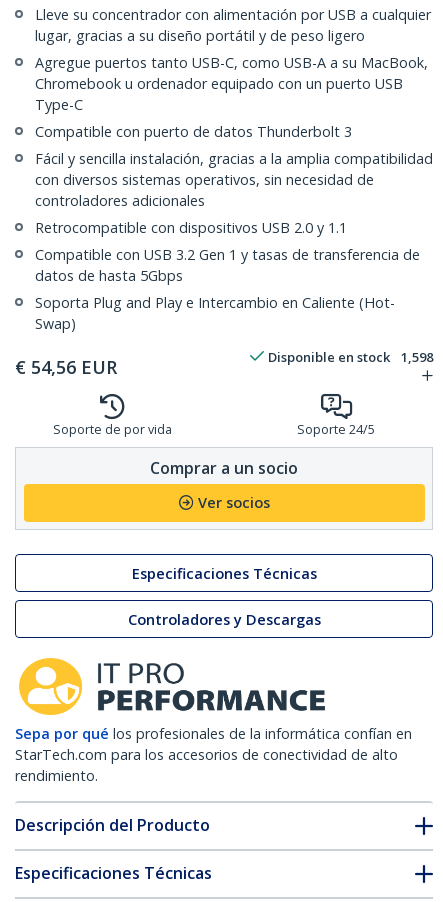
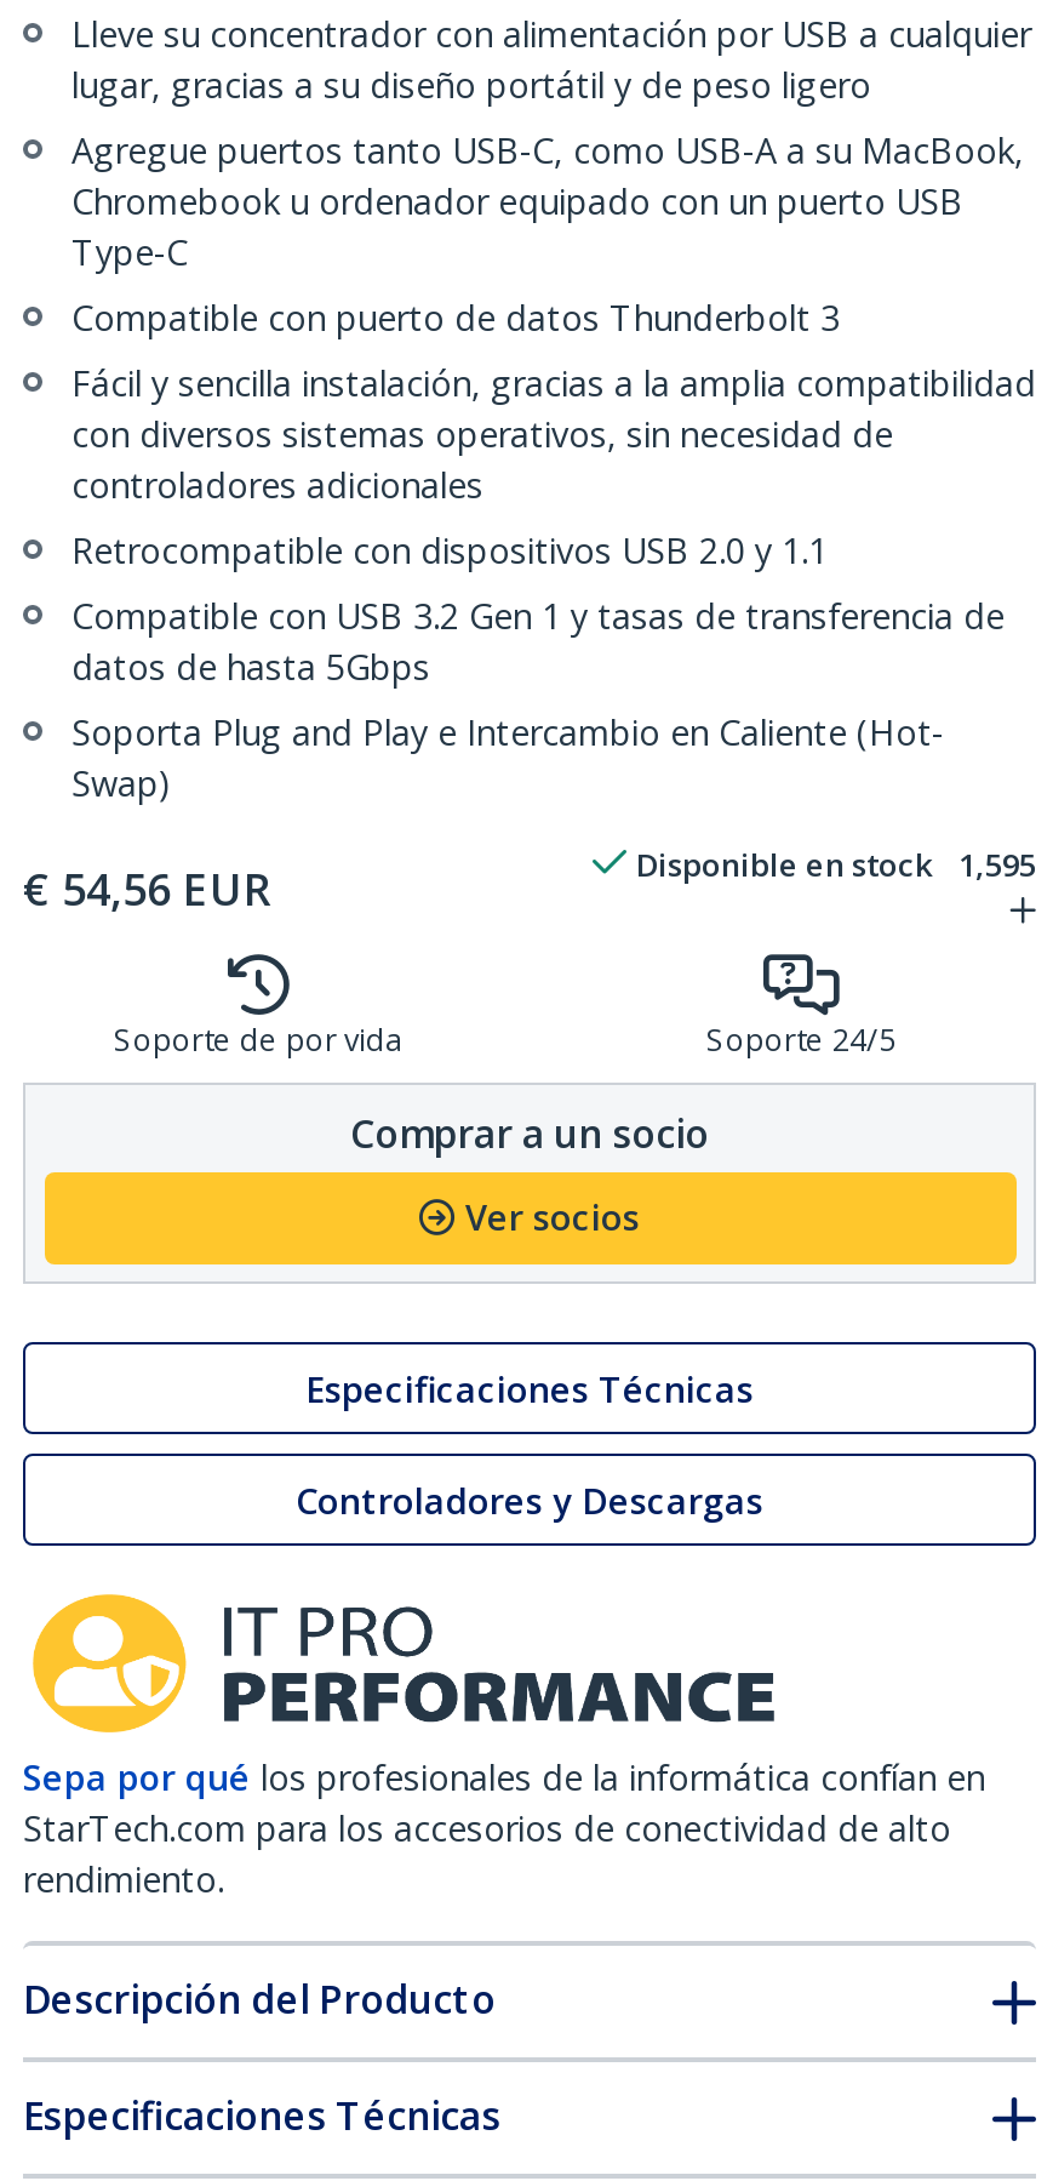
[268,348,433,366] Disponible en stock 1,598 -> [636,843,1036,886] Disponible en stock 1,595

